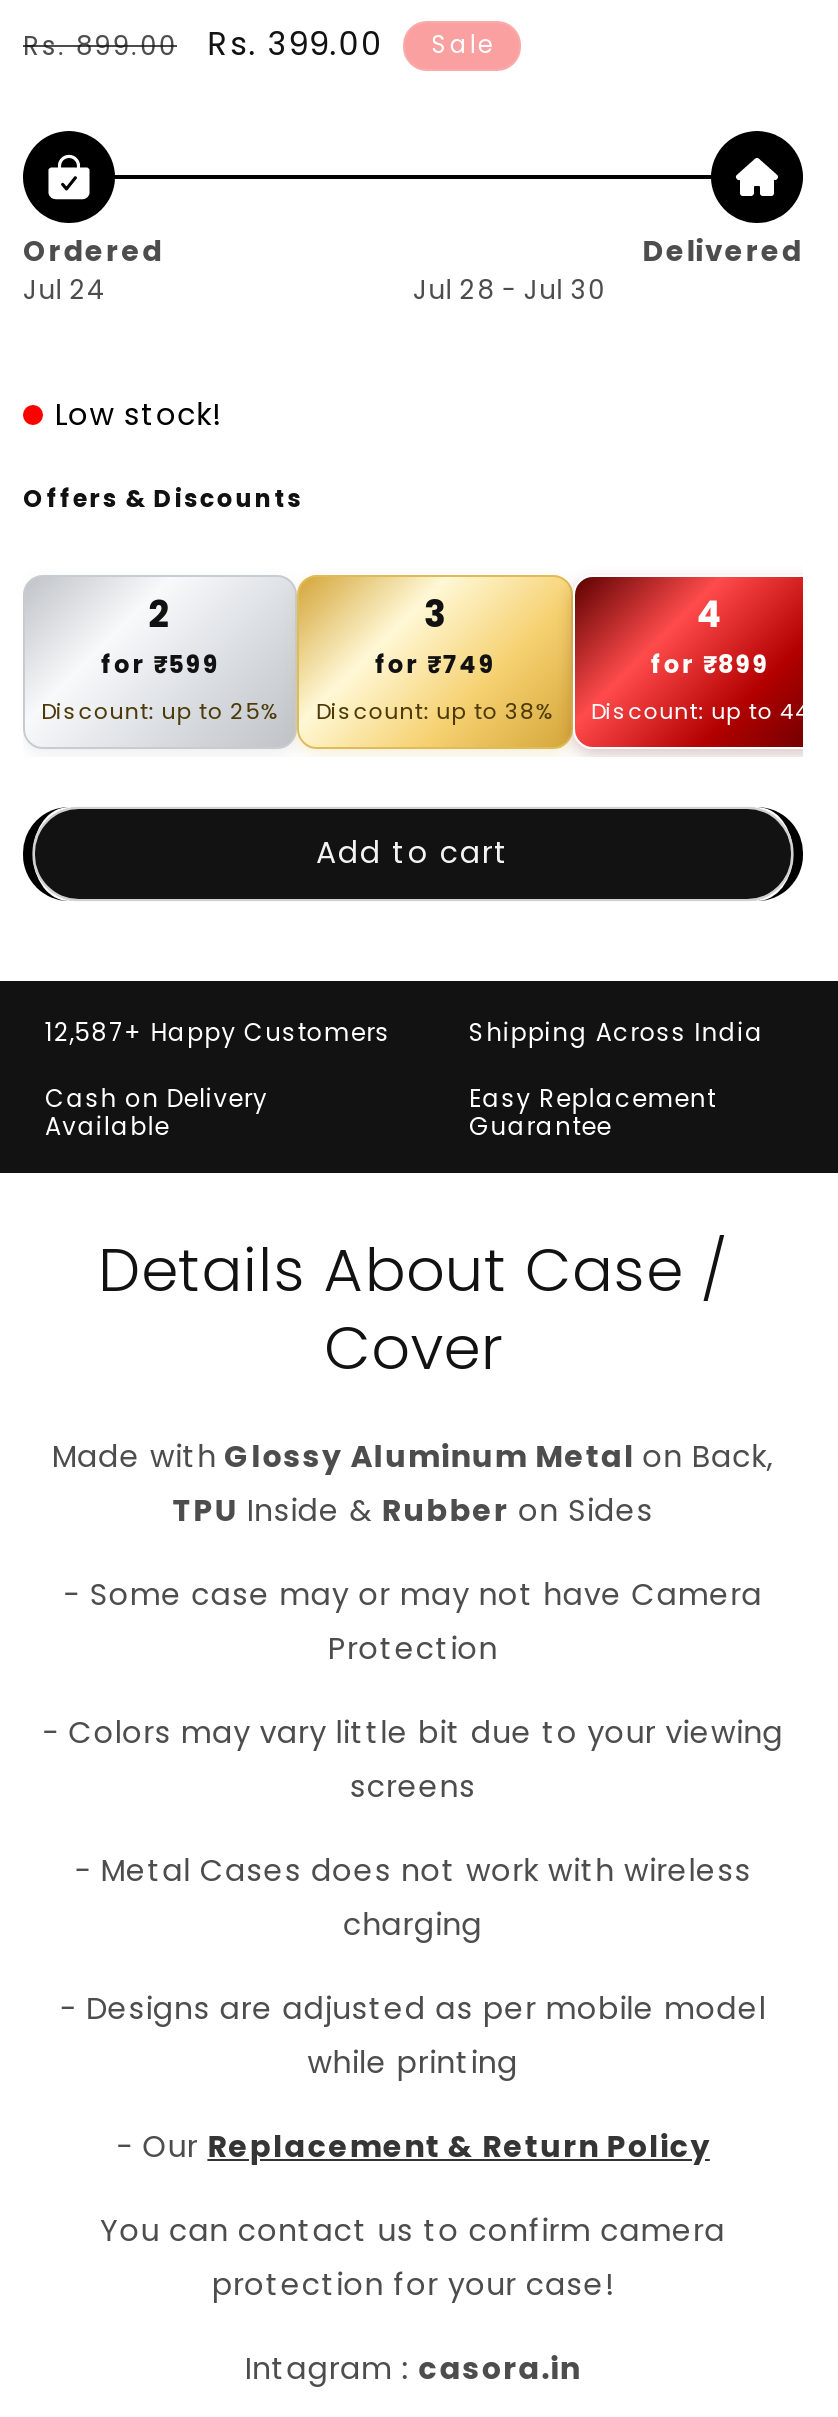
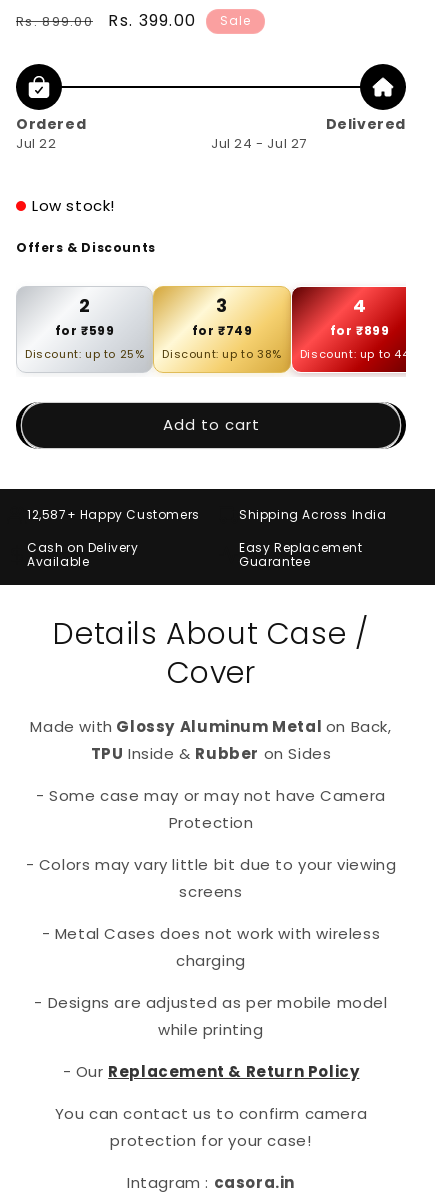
[23,271,106,309] Jul 24 -> [16,134,57,153] Jul 22
[413,271,605,309] Jul 28 - Jul 30 -> [211,134,307,153] Jul 24 - Jul 27

